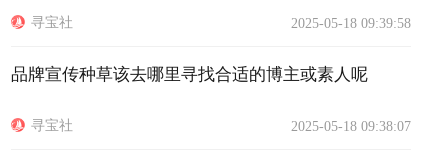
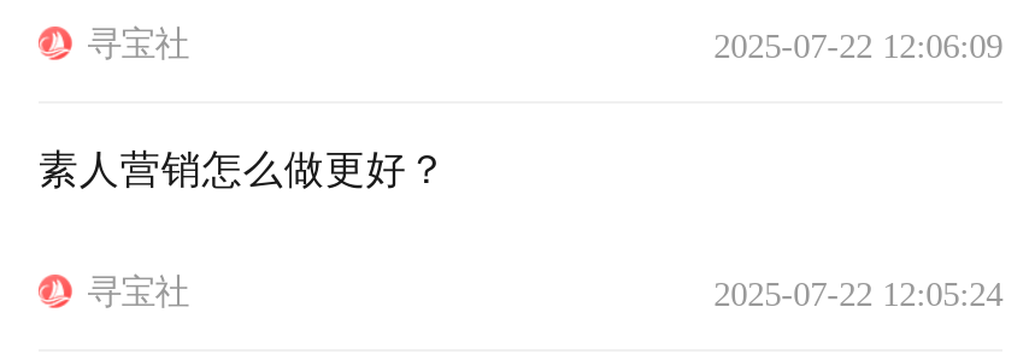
[291,15,411,31] 2025-05-18 09:39:58 -> [714,27,1003,66] 2025-07-22 12:06:09
[11,65,368,84] 品牌宣传种草该去哪里寻找合适的博主或素人呢 -> [38,148,448,194] 素人营销怎么做更好？
[291,118,411,134] 2025-05-18 09:38:07 -> [714,274,1003,312] 2025-07-22 12:05:24

